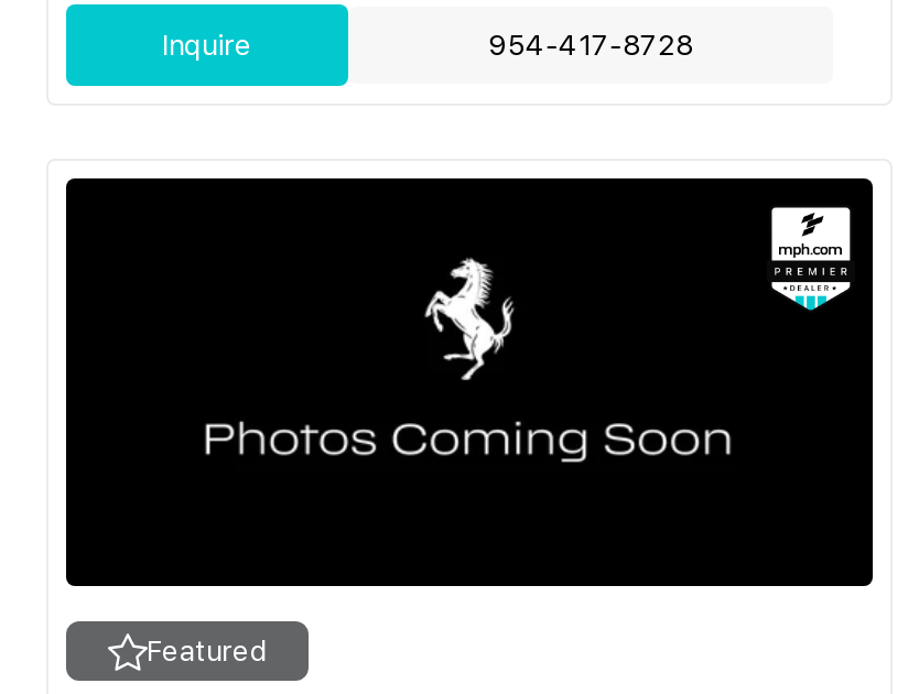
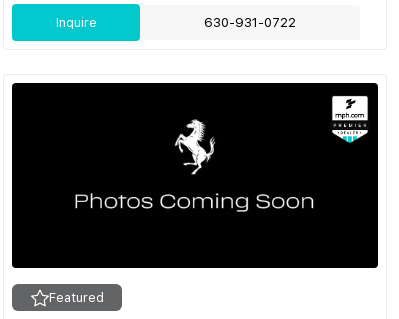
[488,29,693,62] 954-417-8728 -> [204,15,296,30] 630-931-0722

